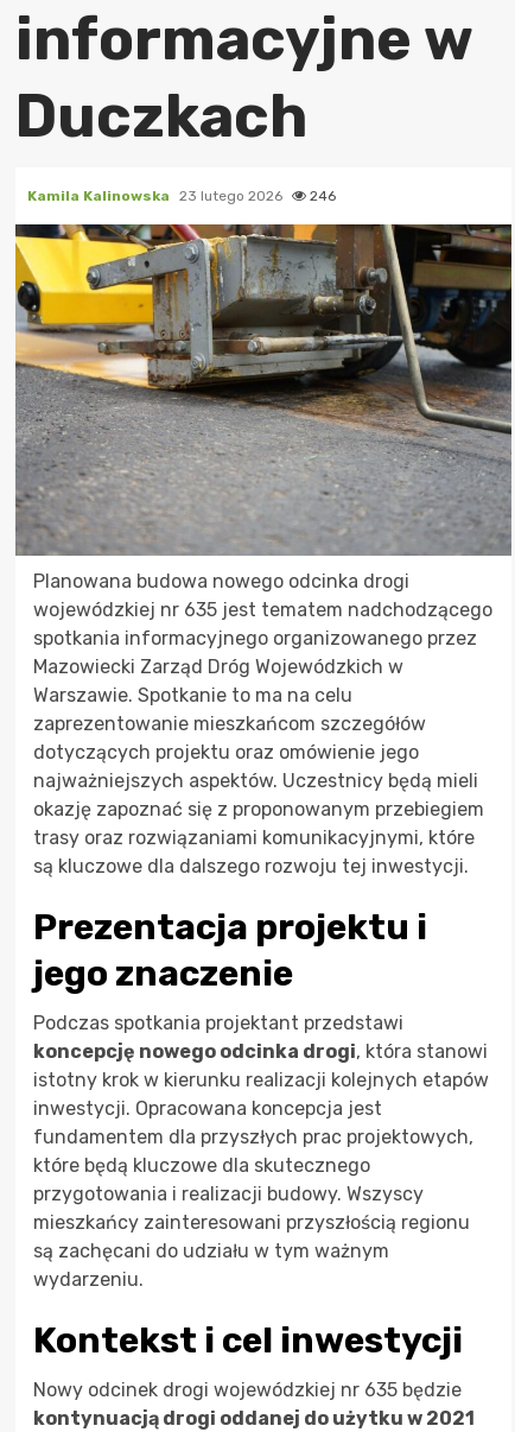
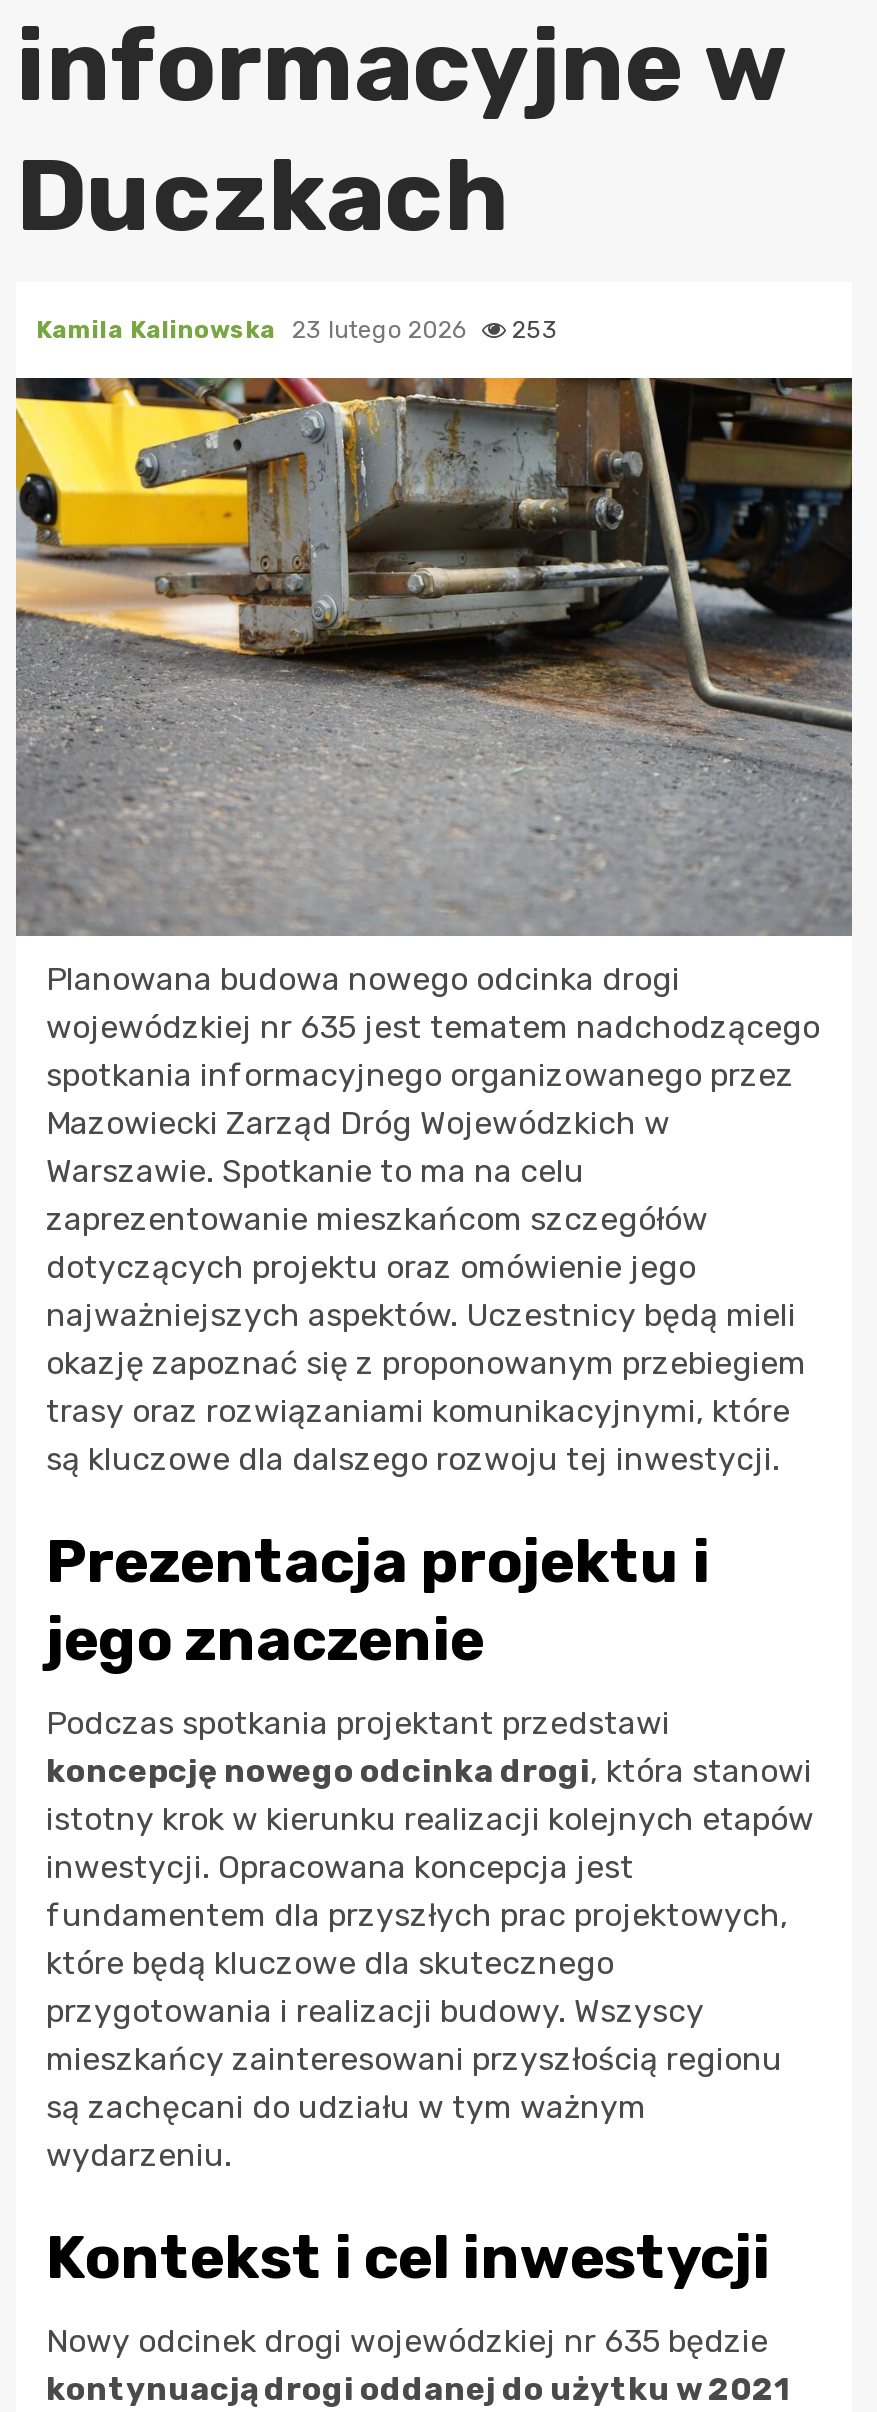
[27,188,336,204] Kamila Kalinowska 23 lutego 2026 246 -> [36,316,558,344] Kamila Kalinowska 23 lutego 2026 253

